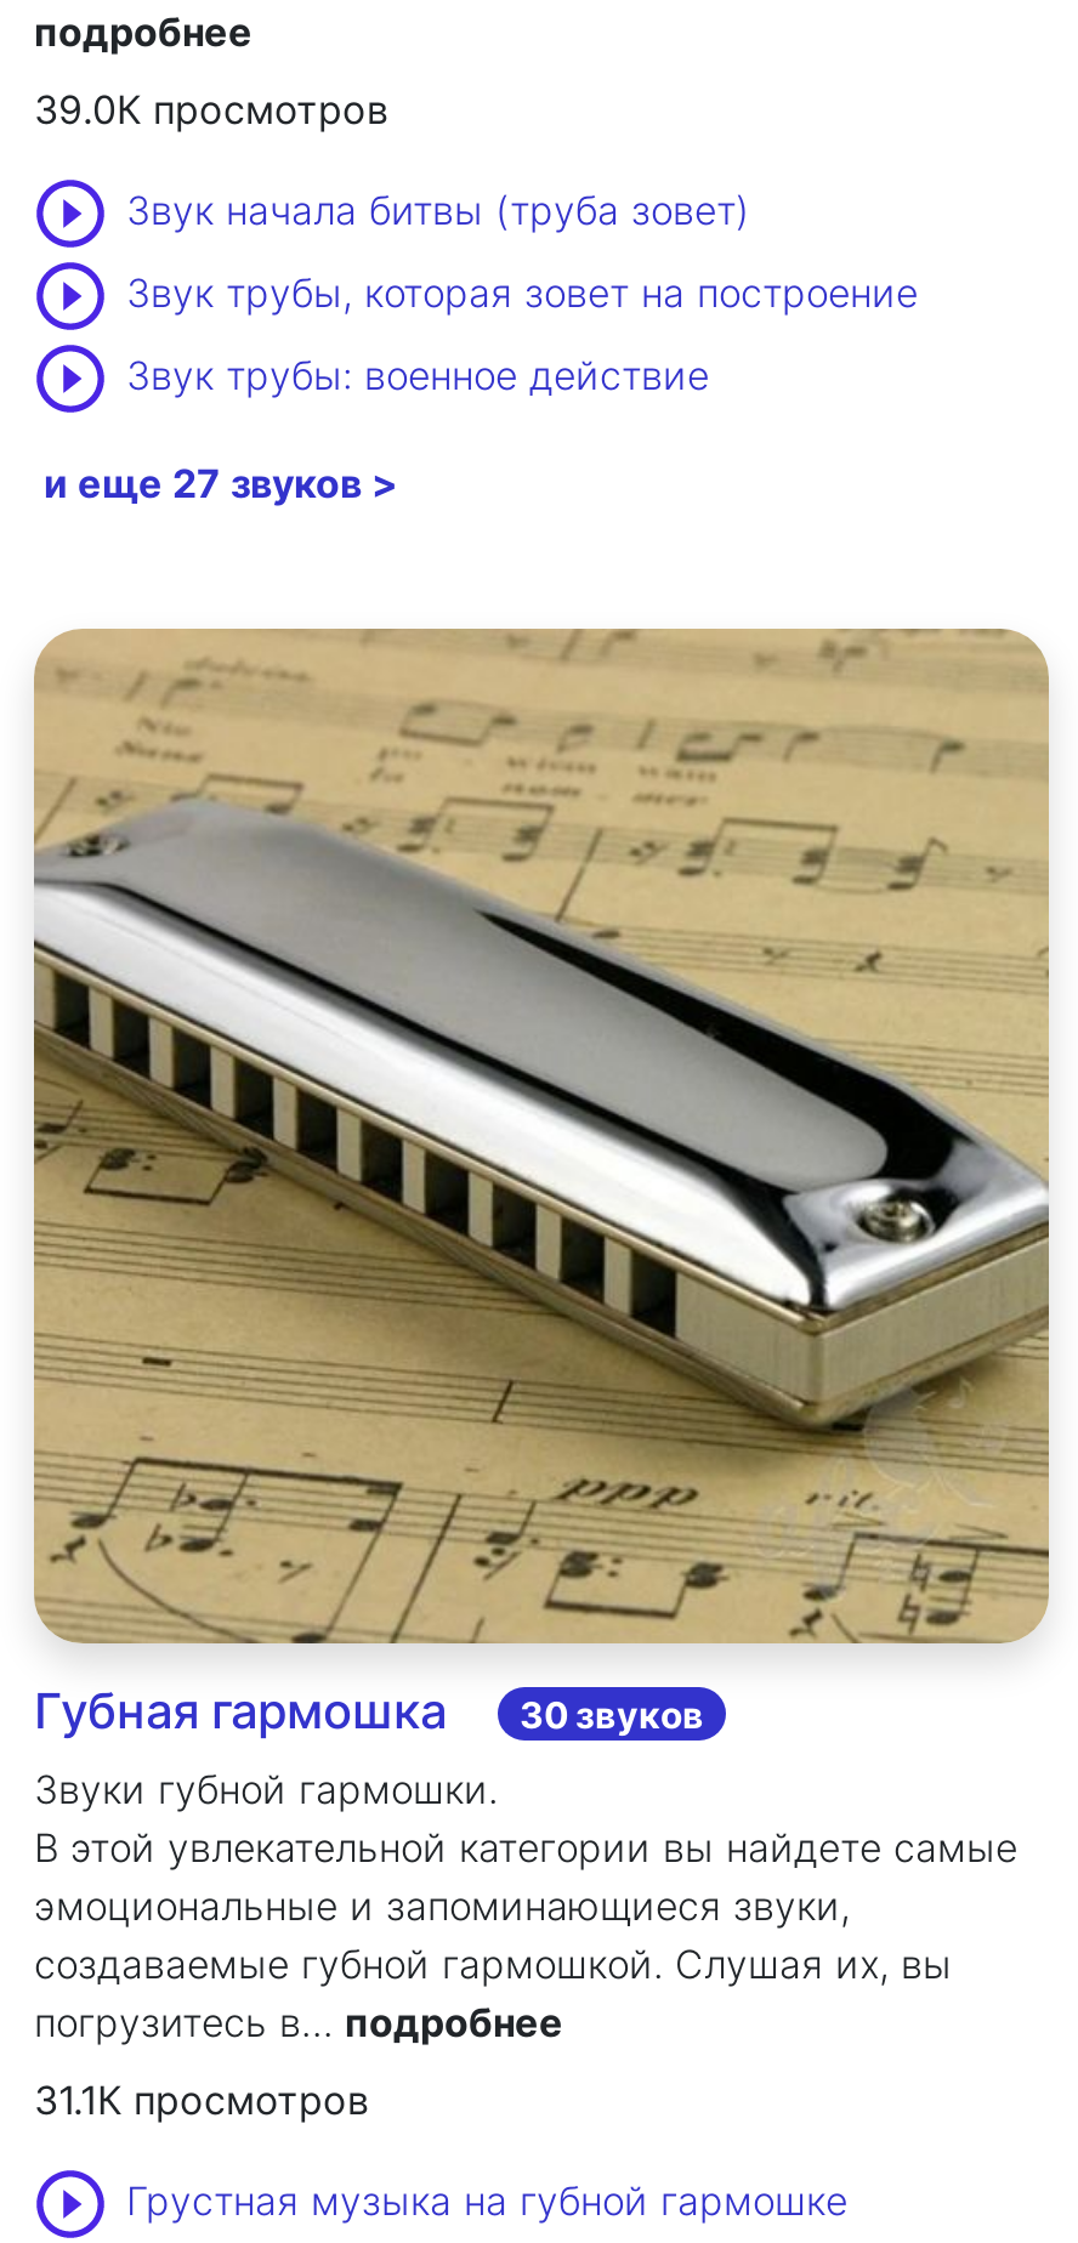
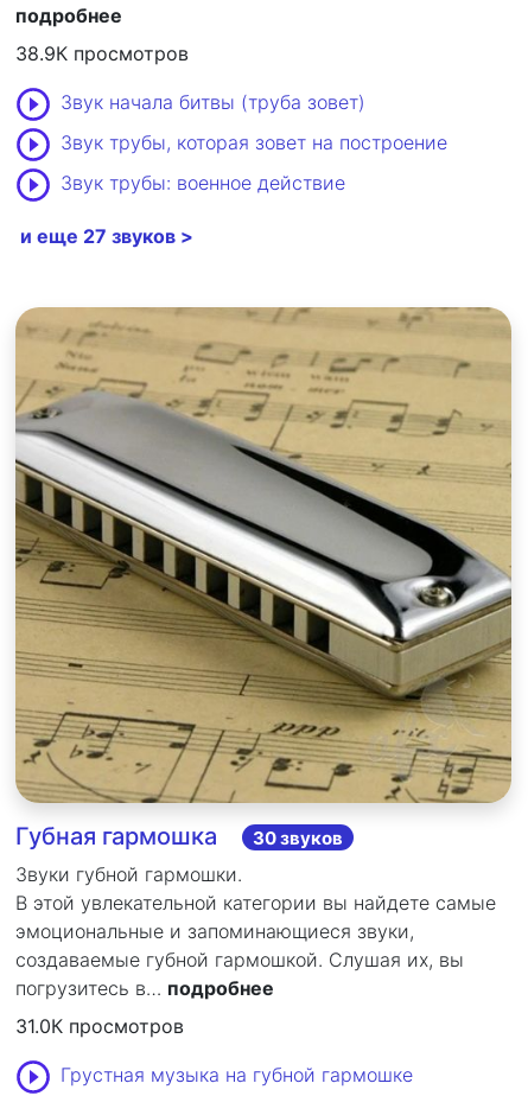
[34,84,388,132] 39.0К просмотров -> [15,41,189,65] 38.9К просмотров
[34,2076,369,2125] 31.1К просмотров -> [15,1014,184,1038] 31.0К просмотров

